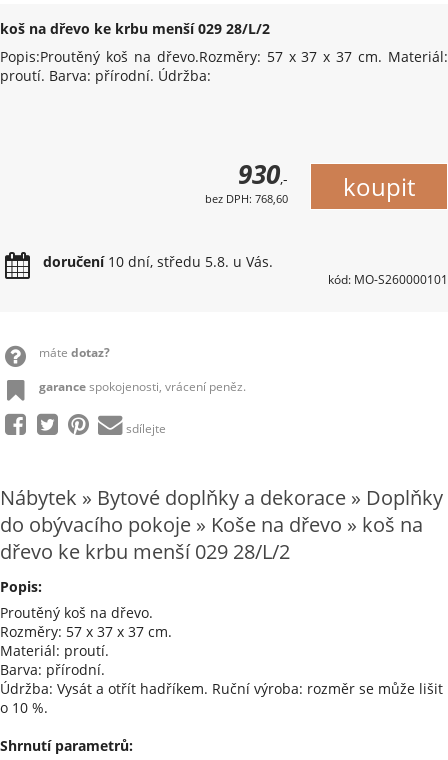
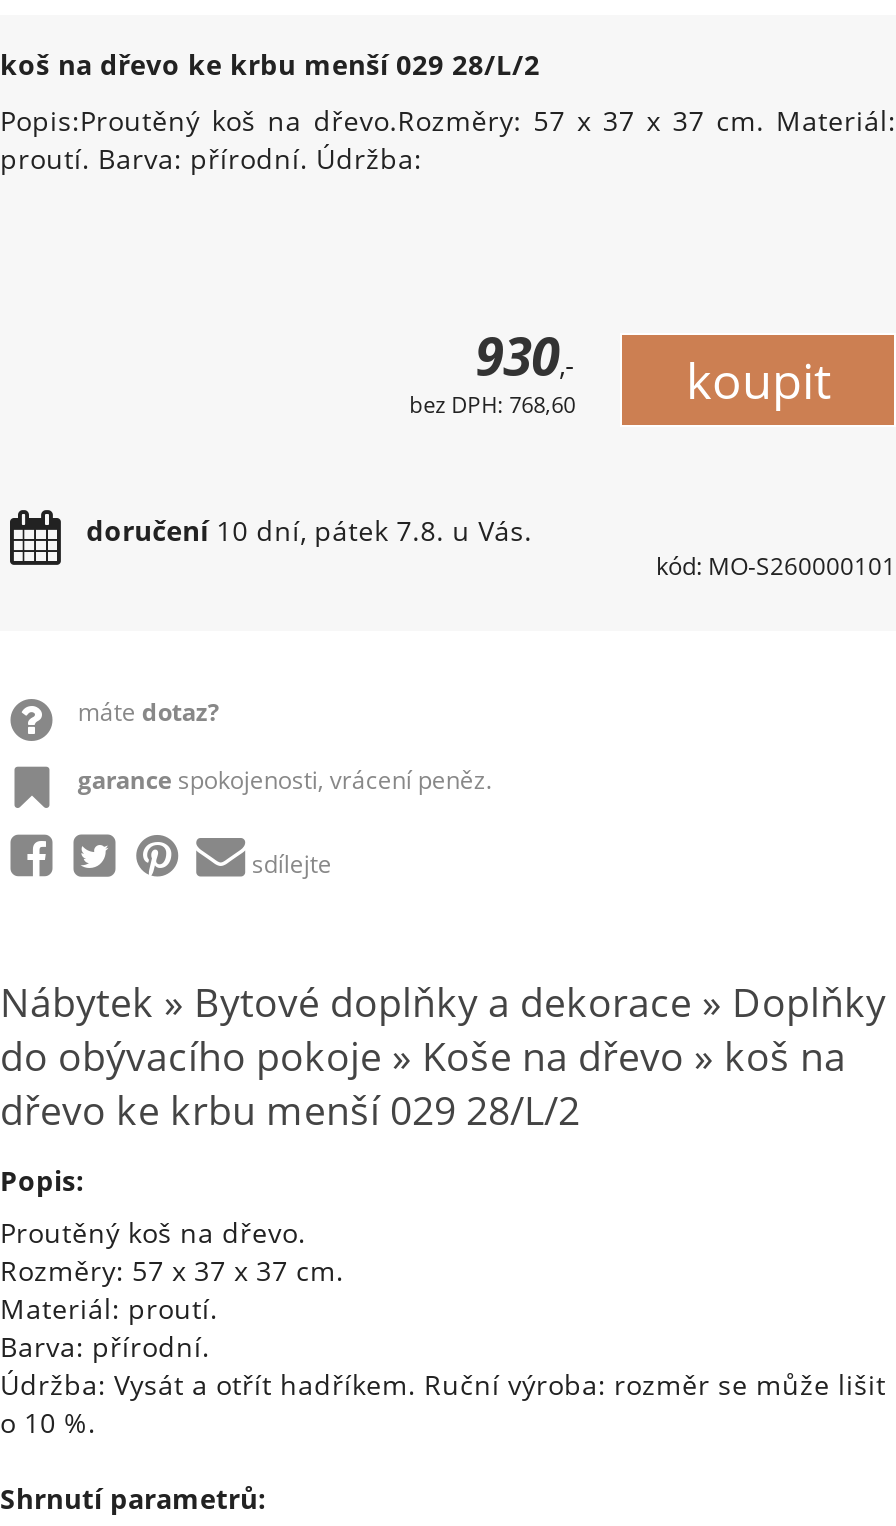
[43,252,273,271] doručení 10 dní, středu 5.8. u Vás. -> [86,511,532,549] doručení 10 dní, pátek 7.8. u Vás.

